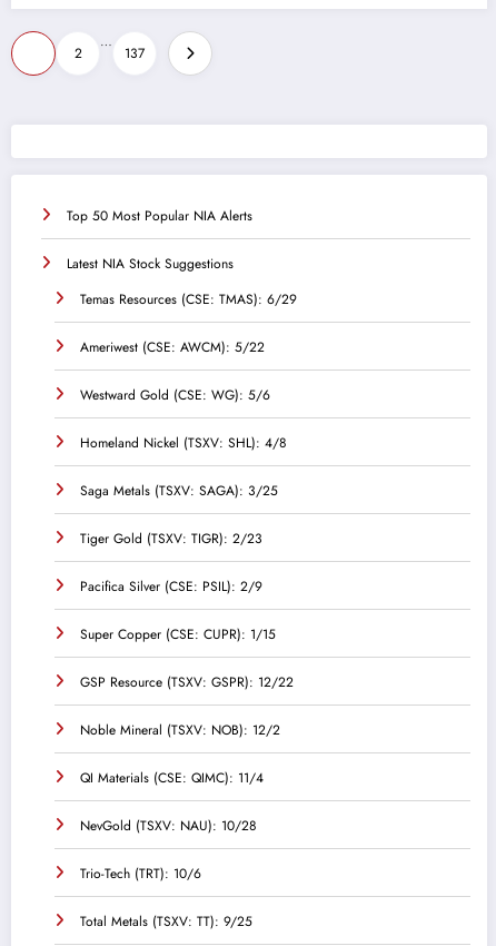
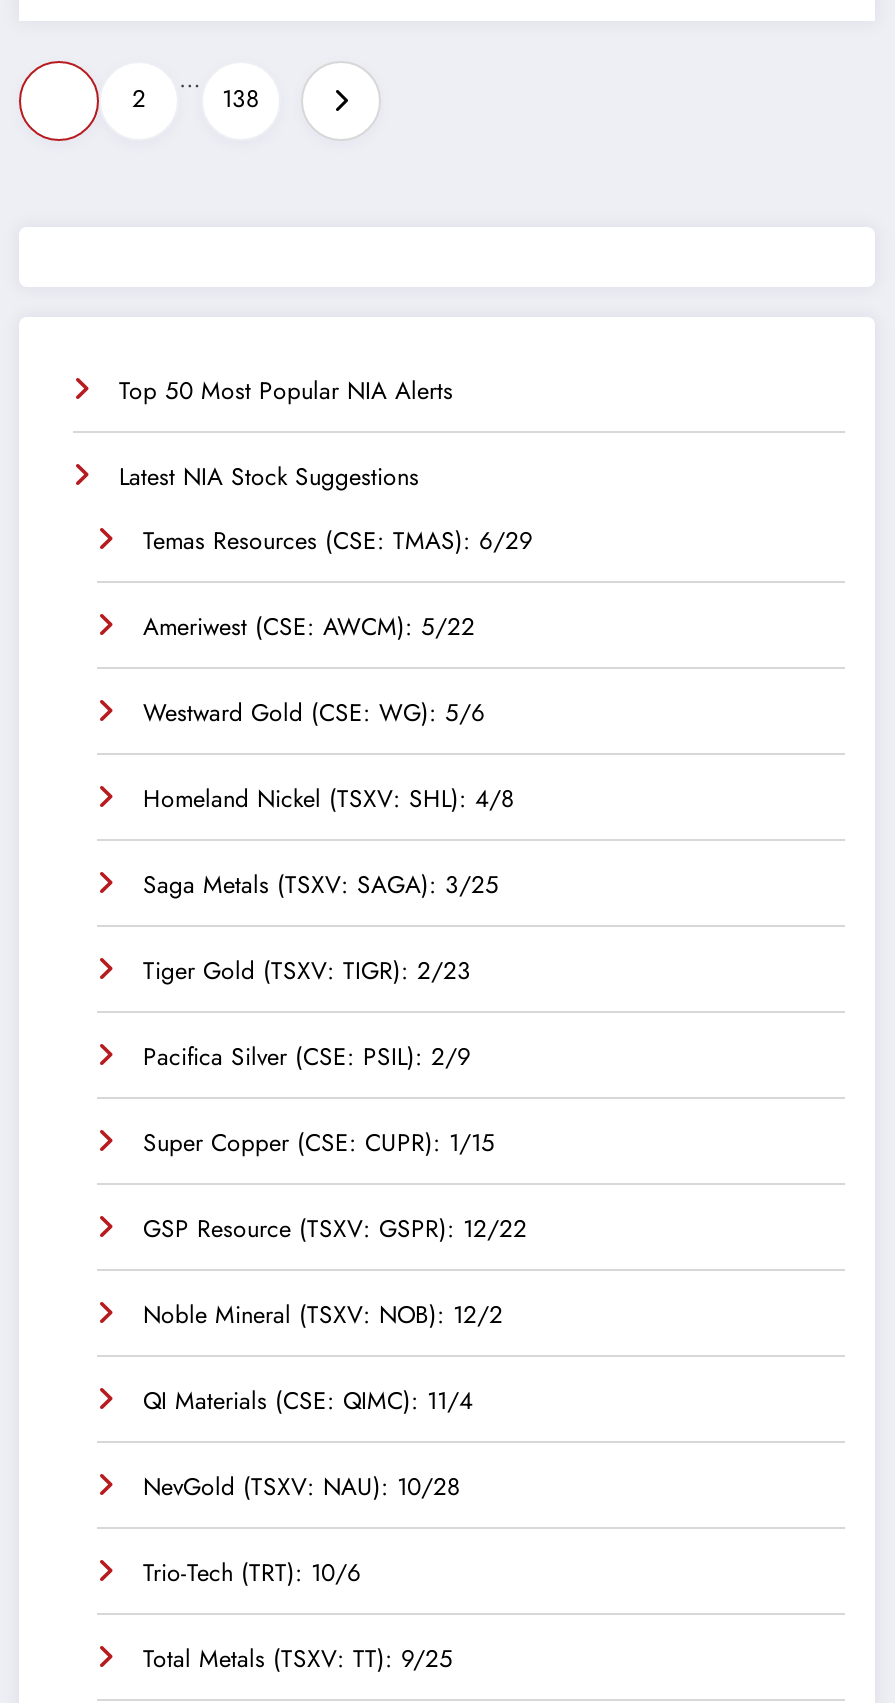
[125,43,145,63] 137 -> [222,81,260,117] 138

